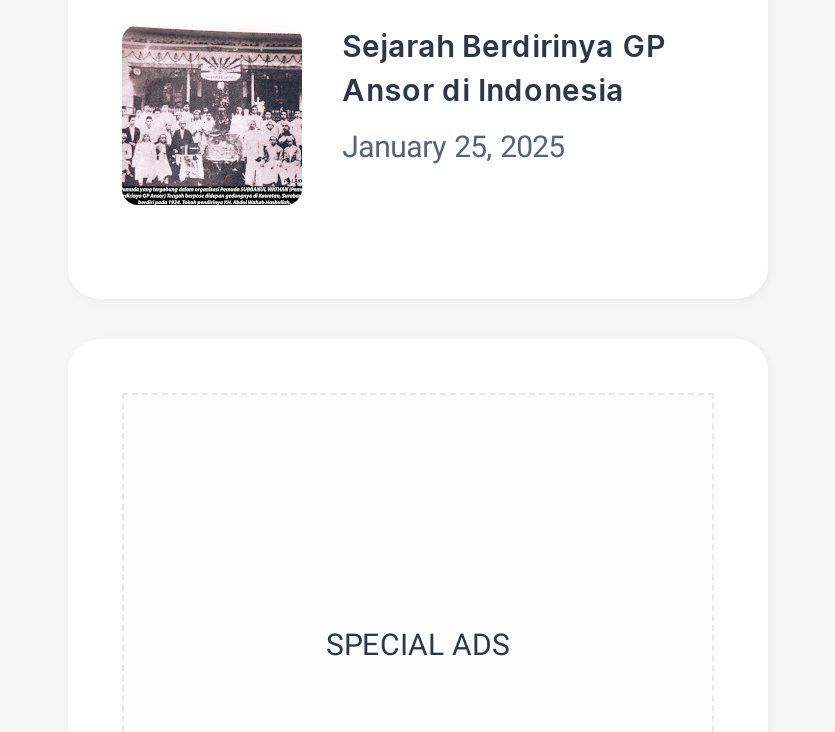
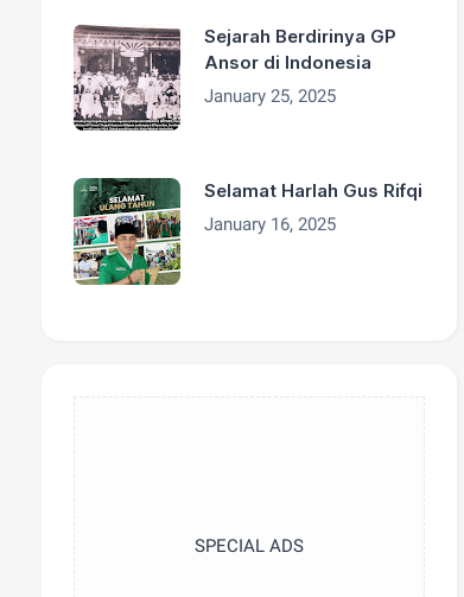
none -> [72,177,423,286] [image] | Selamat Harlah Gus Rifqi | January 16, 2025

